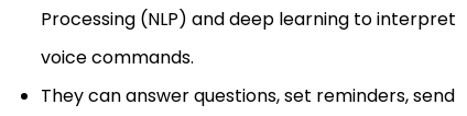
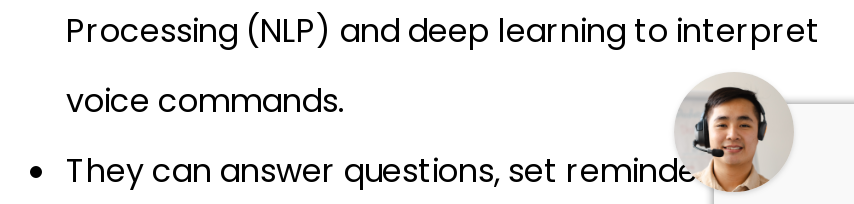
none -> [674,71,848,143] [image]

